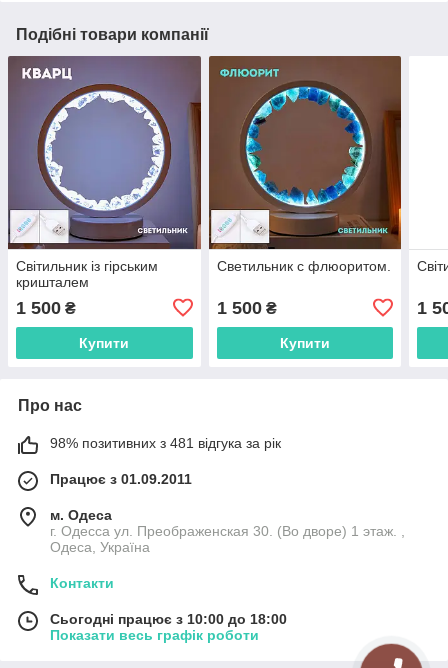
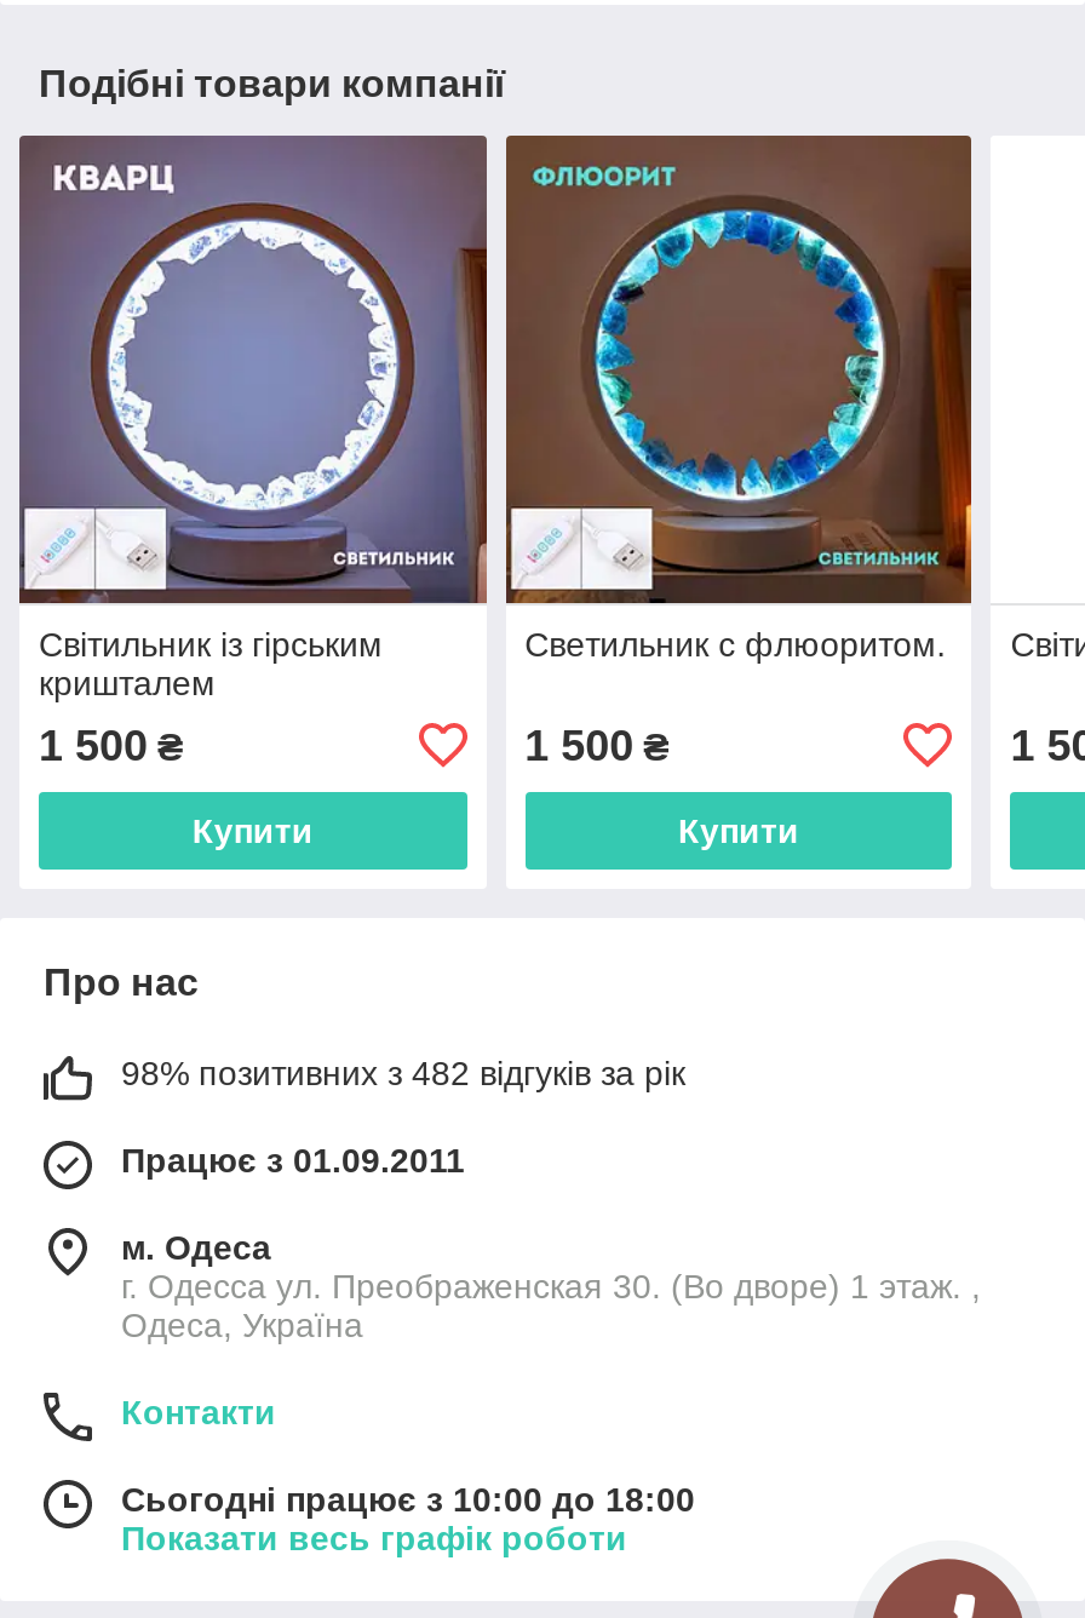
[50,435,281,451] 98% позитивних з 481 відгука за рік -> [121,1053,685,1092] 98% позитивних з 482 відгуків за рік

